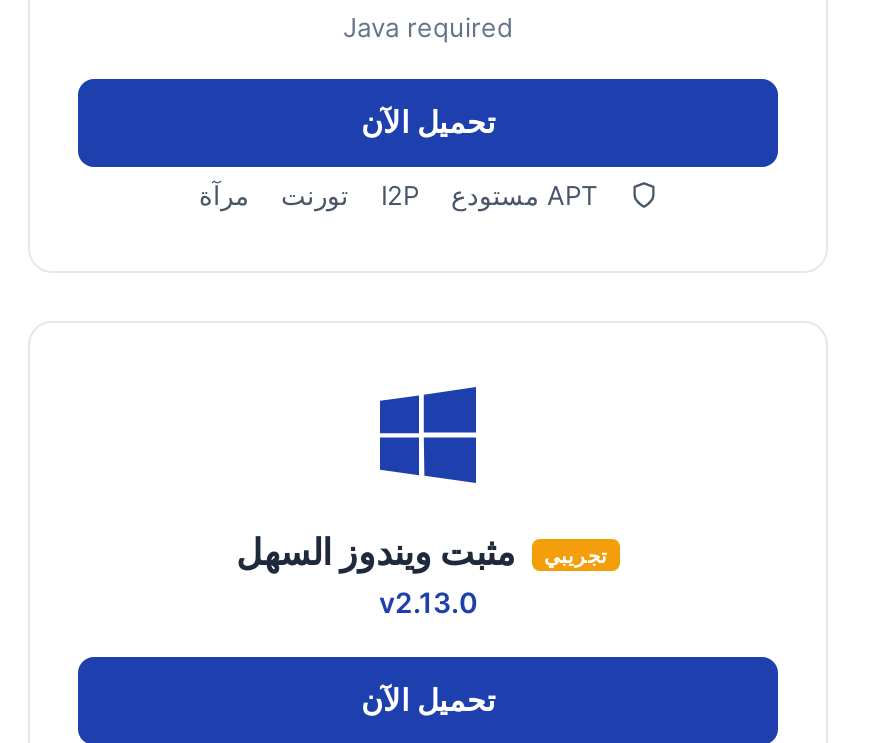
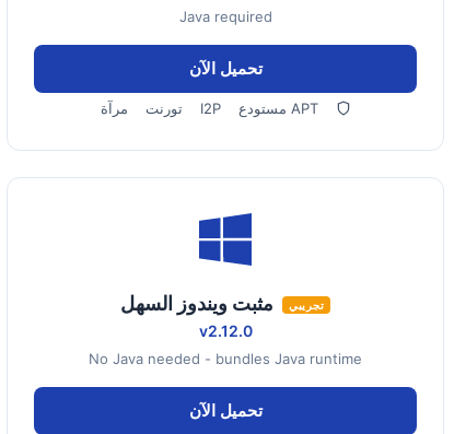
[379,585,477,619] v2.13.0 -> [89,321,362,367] v2.12.0 | No Java needed - bundles Java runtime

